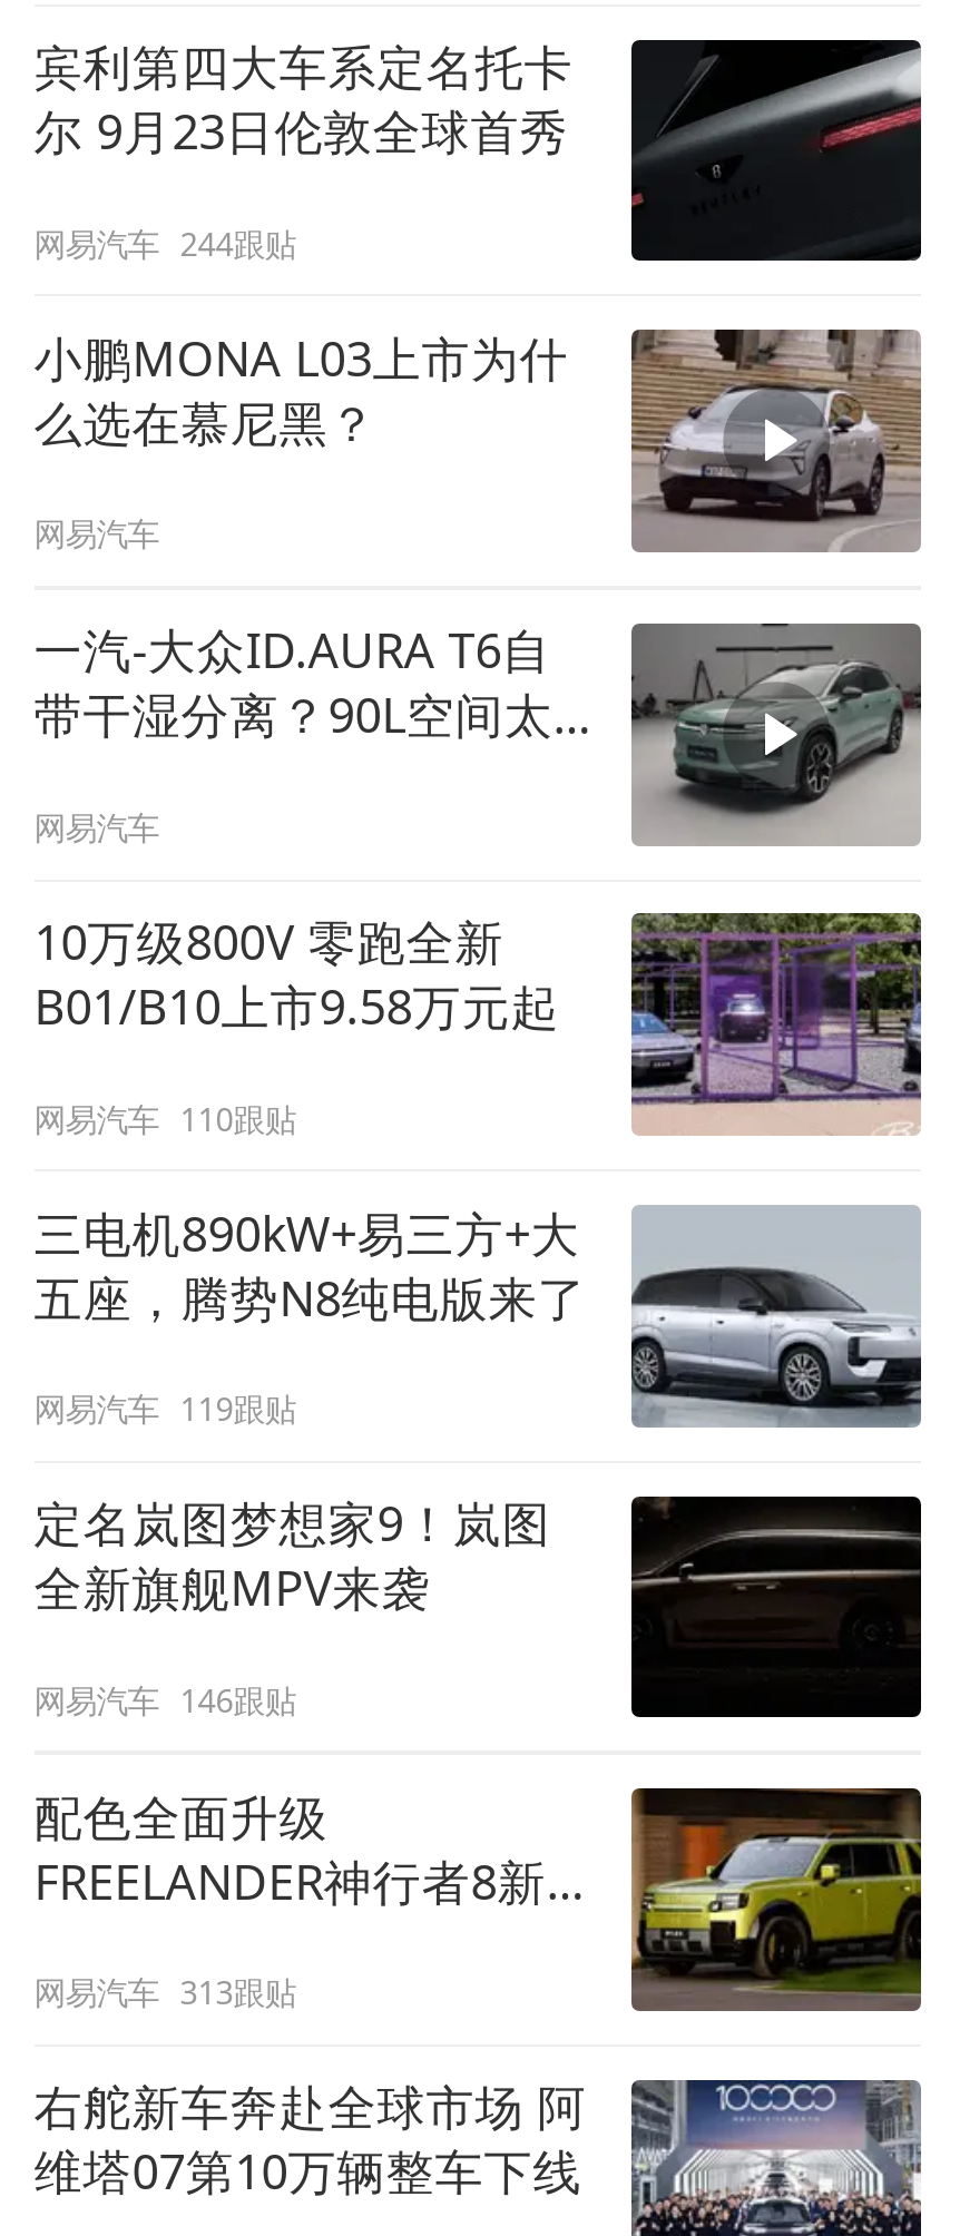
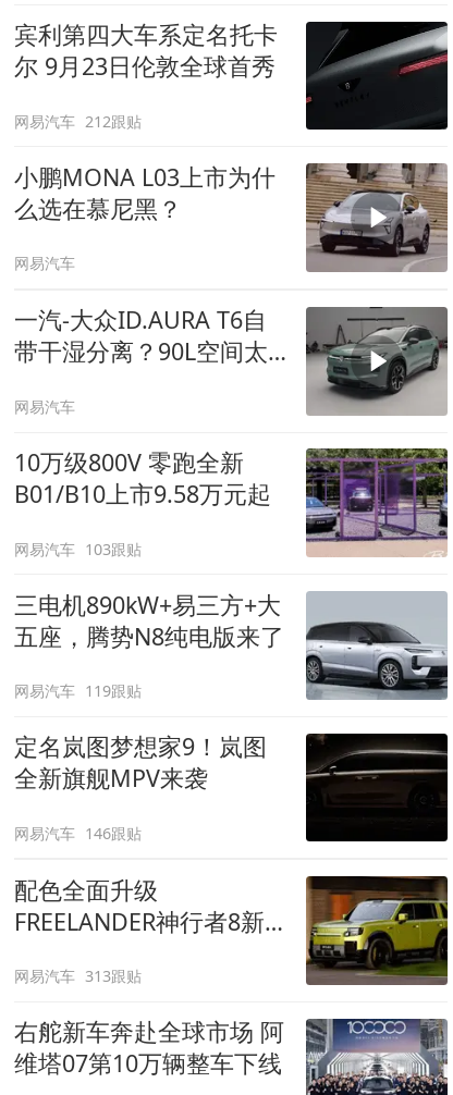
[34,222,296,264] 网易汽车 244跟贴 -> [14,111,142,131] 网易汽车 212跟贴
[34,1097,296,1139] 网易汽车 110跟贴 -> [14,538,142,559] 网易汽车 103跟贴

